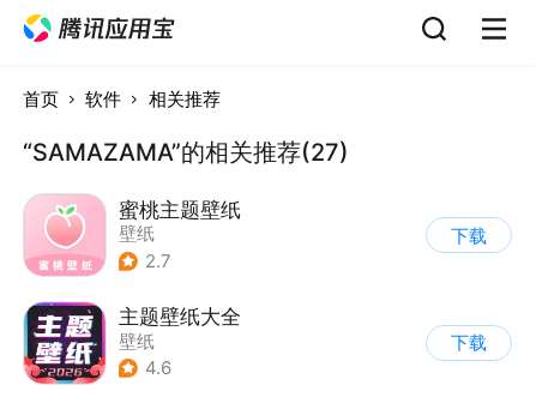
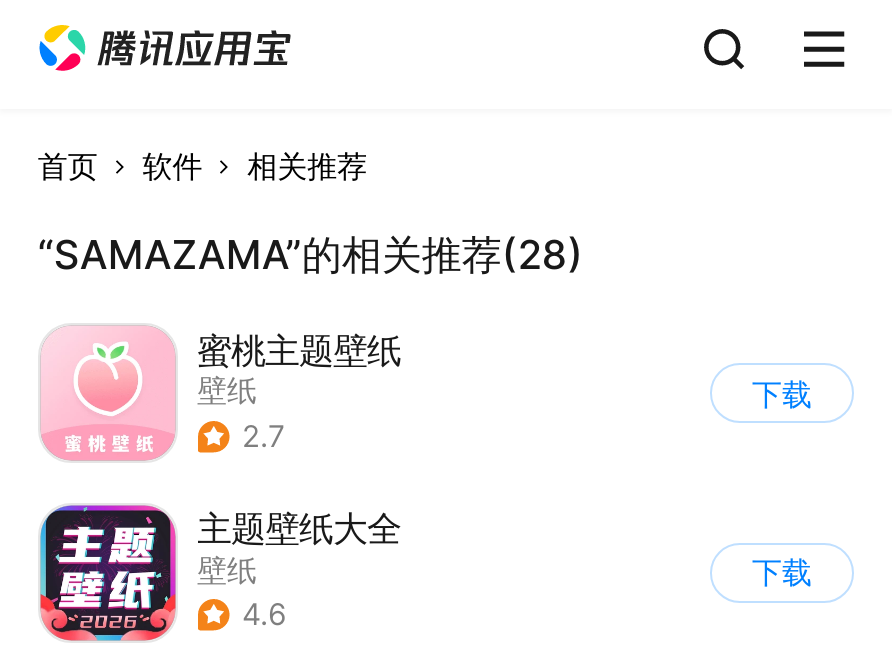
[23,137,349,166] “SAMAZAMA”的相关推荐(27) -> [38,230,584,278] “SAMAZAMA”的相关推荐(28)

